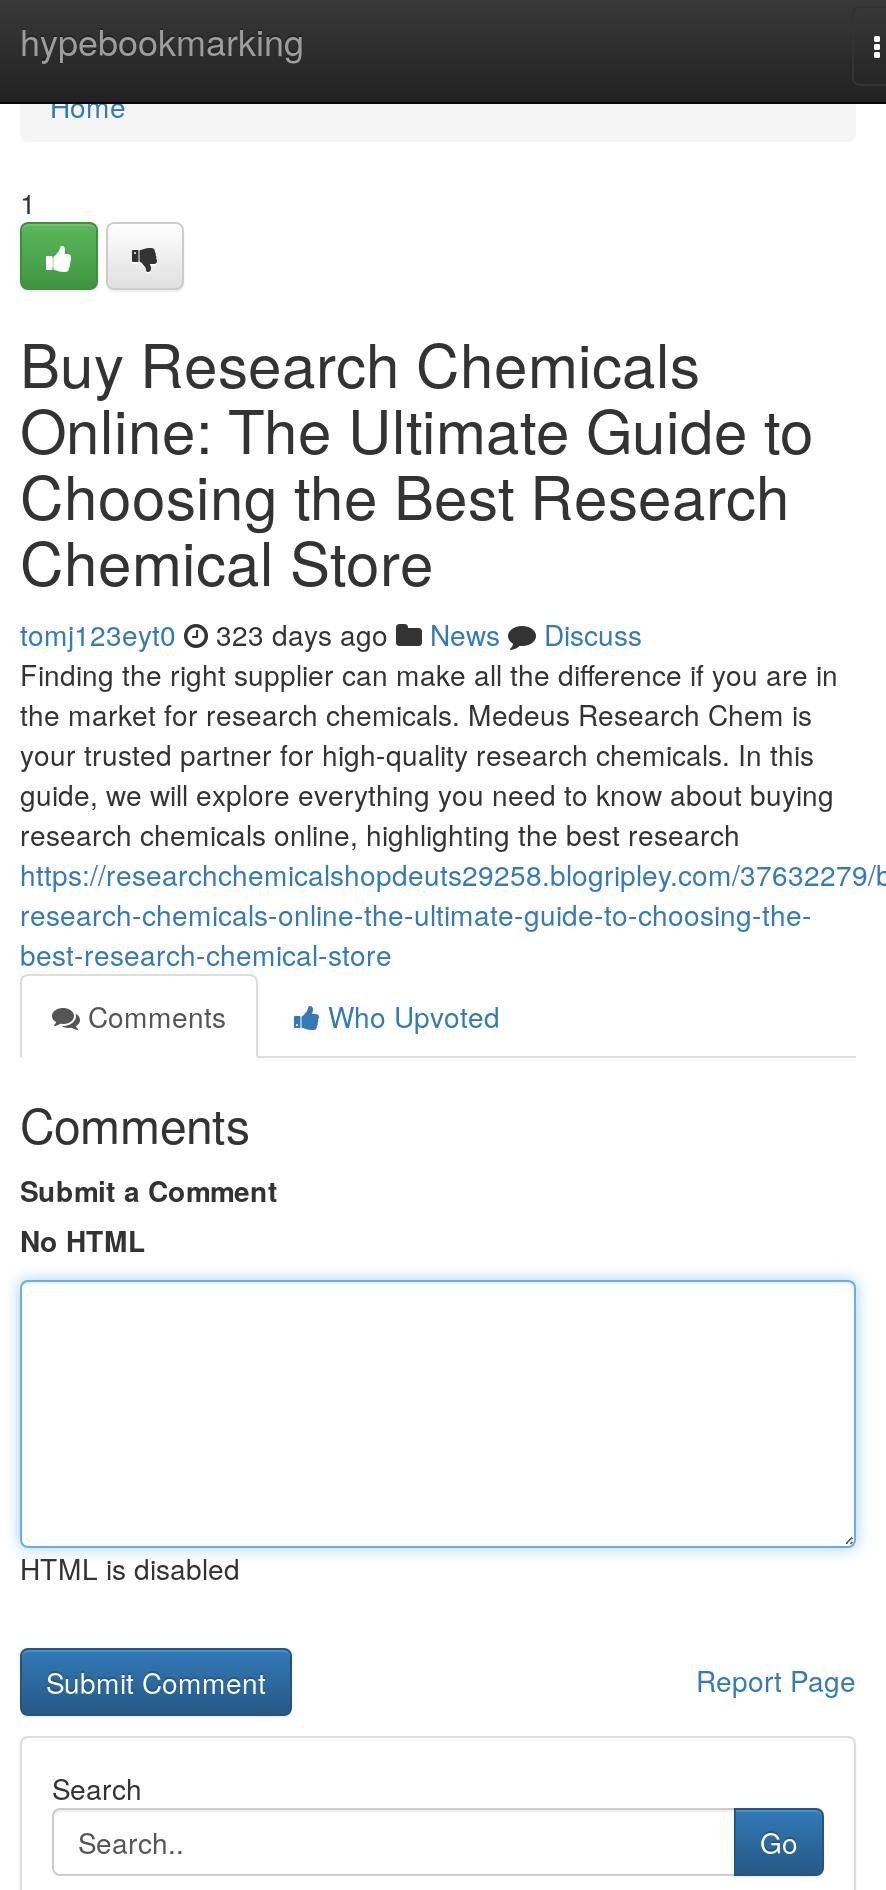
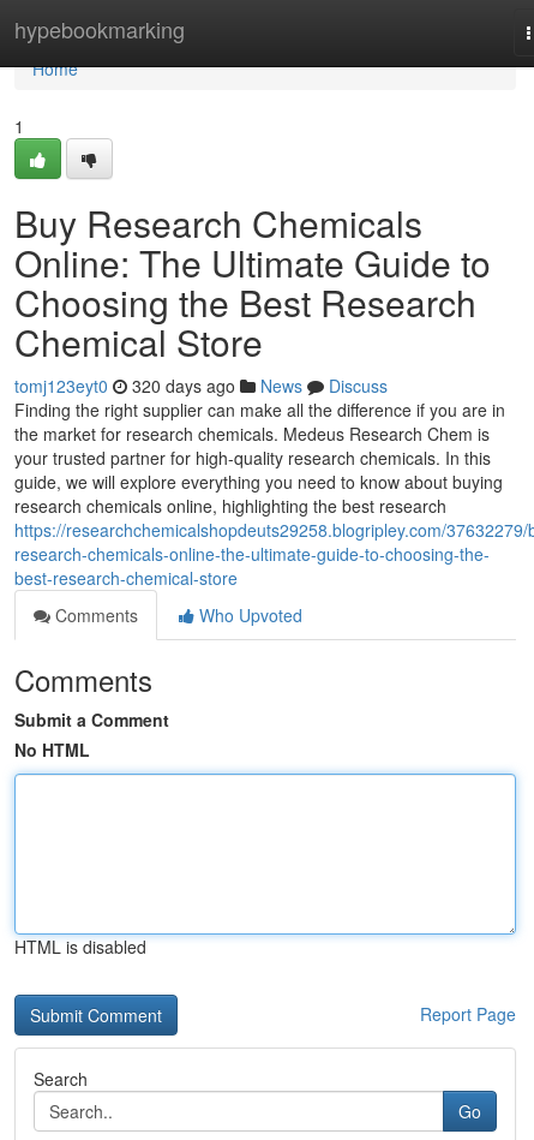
[20,614,642,654] tomj123eyt0 323 days ago News Discuss -> [14,374,388,398] tomj123eyt0 320 days ago News Discuss

